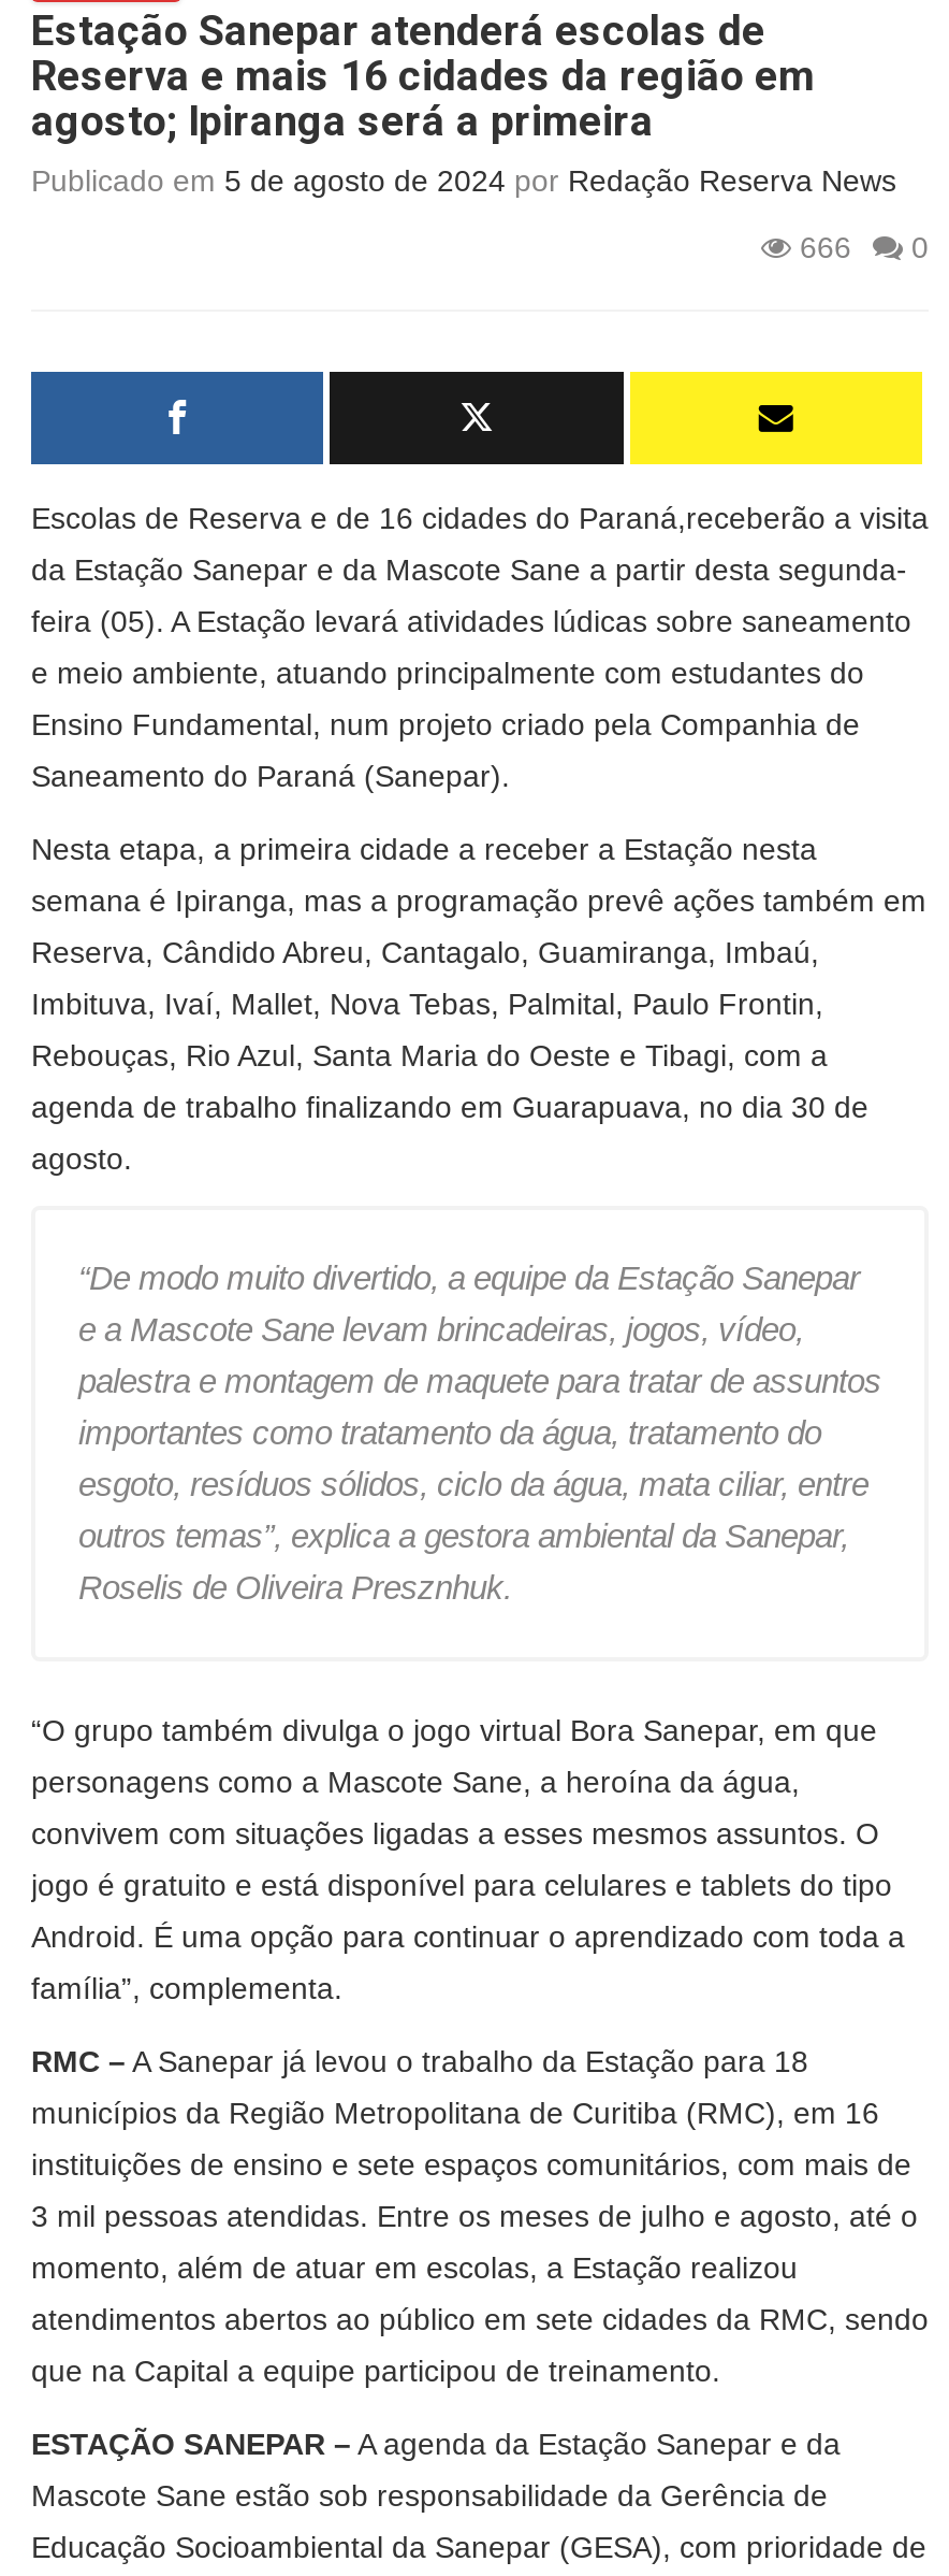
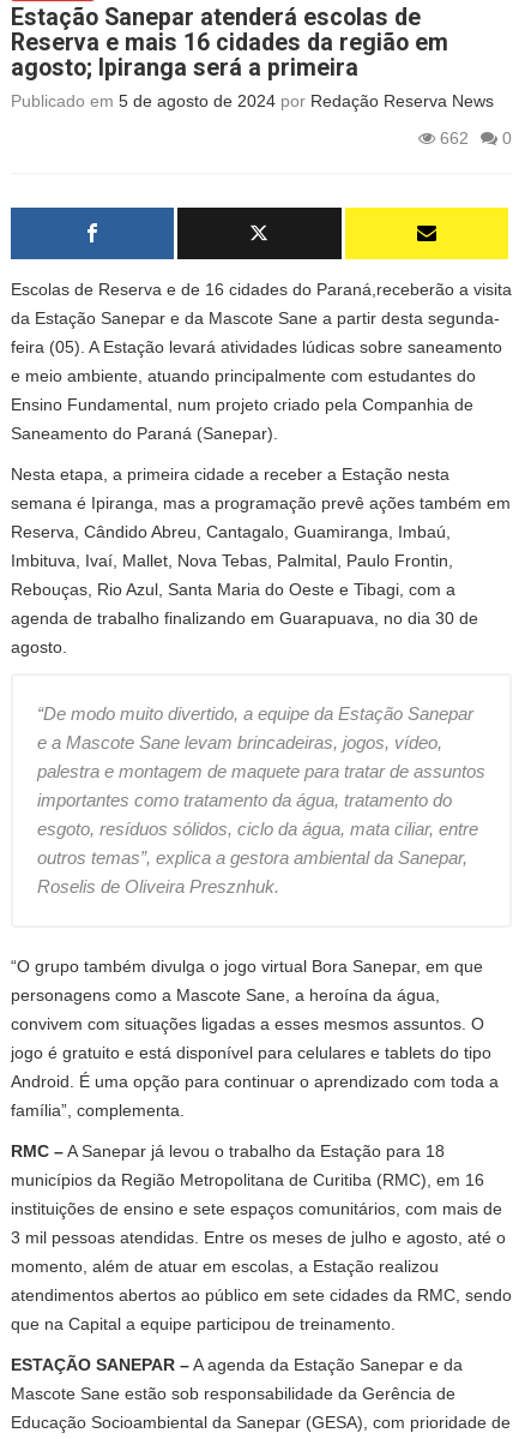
[791,230,929,265] 666 0 -> [435,129,512,148] 662 0

